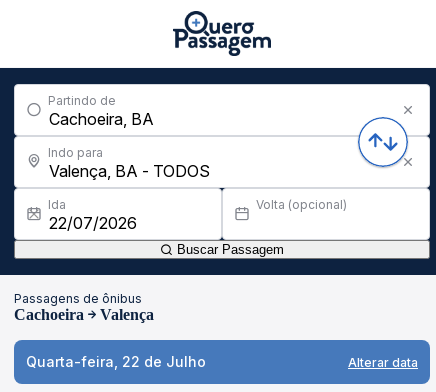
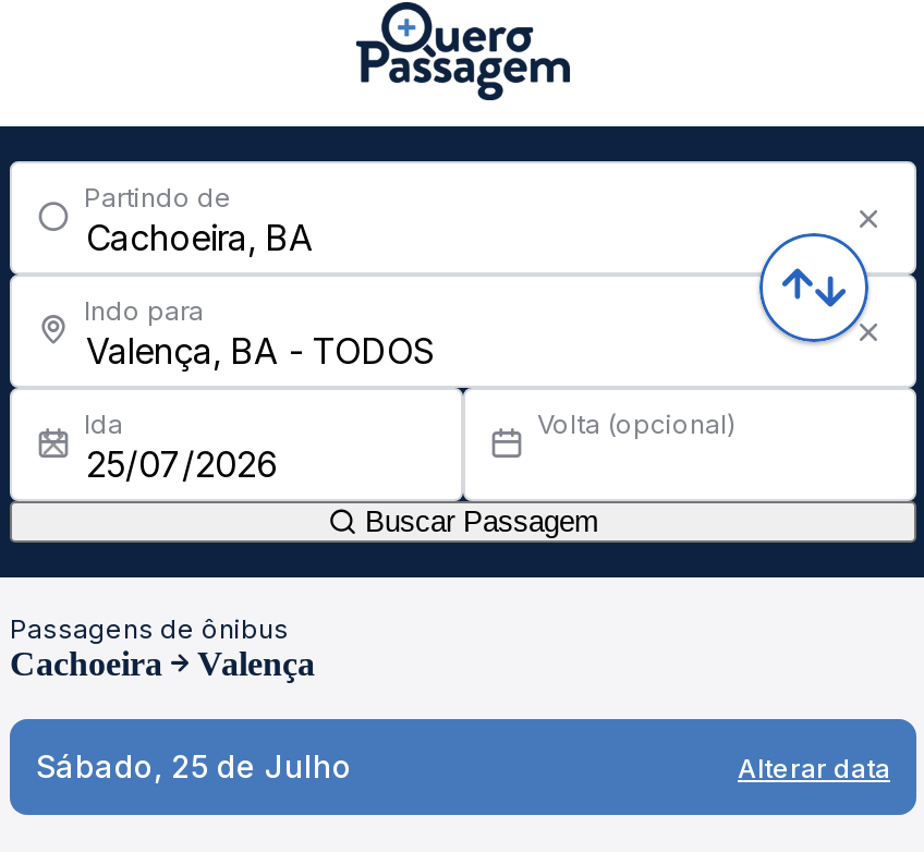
[26,353,206,370] Quarta-feira, 22 de Julho -> [36,747,352,784] Sábado, 25 de Julho

